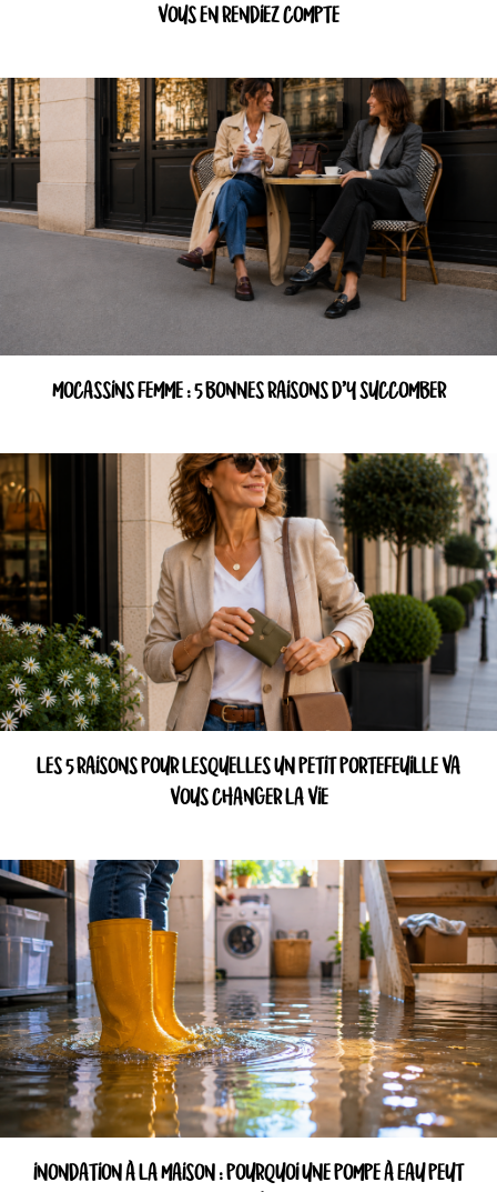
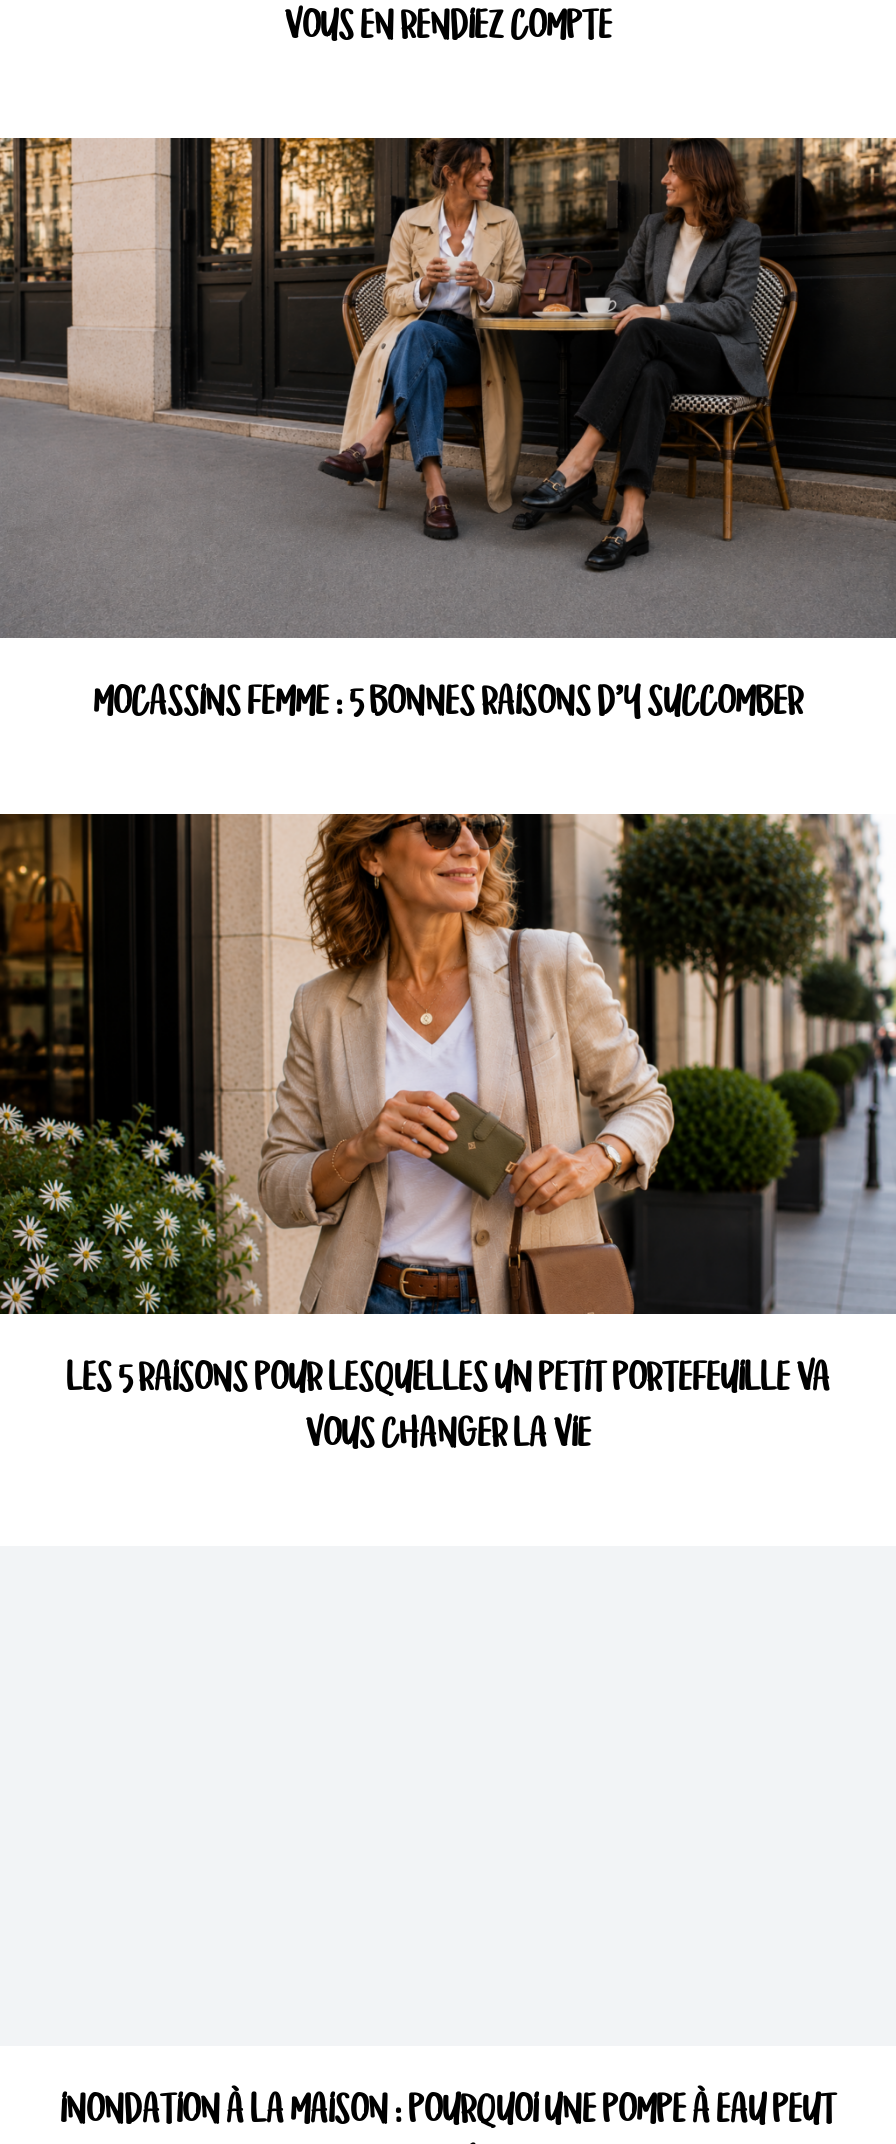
[3,859,494,1139] [image] -> none

